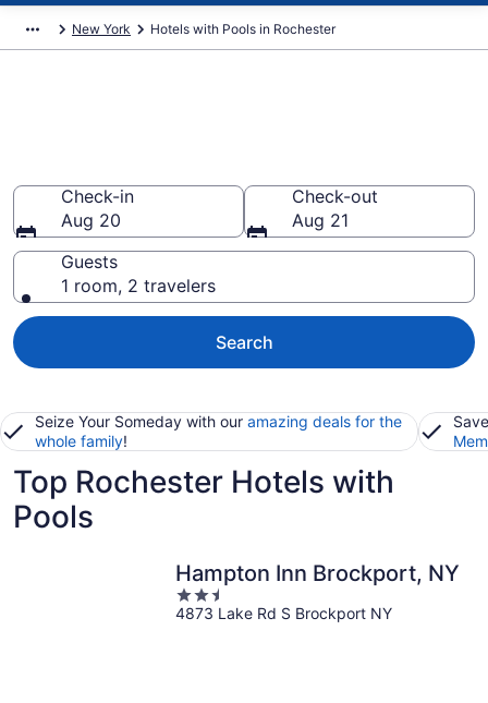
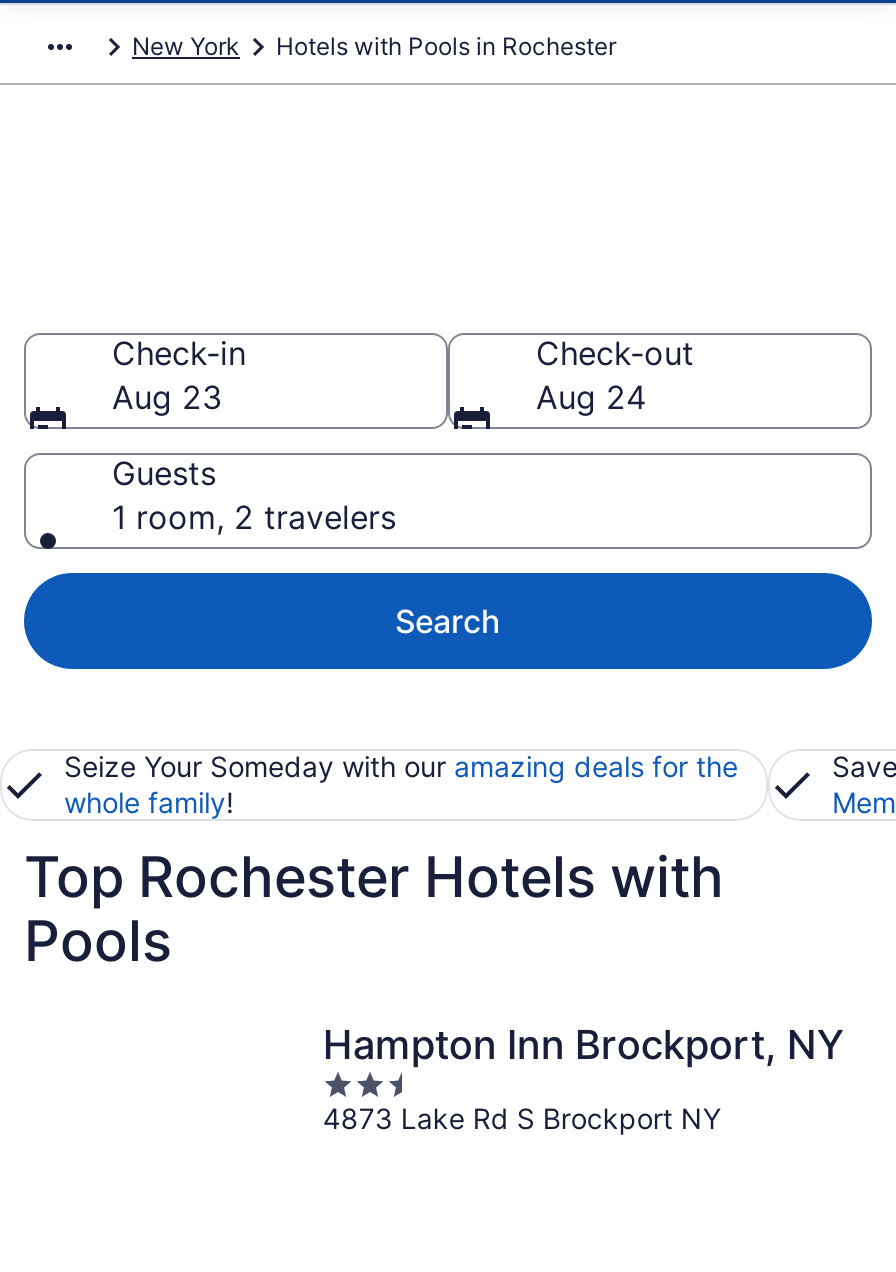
[61,209,121,231] Aug 20 -> [112,377,222,417] Aug 23
[292,209,349,231] Aug 21 -> [536,377,646,417] Aug 24

